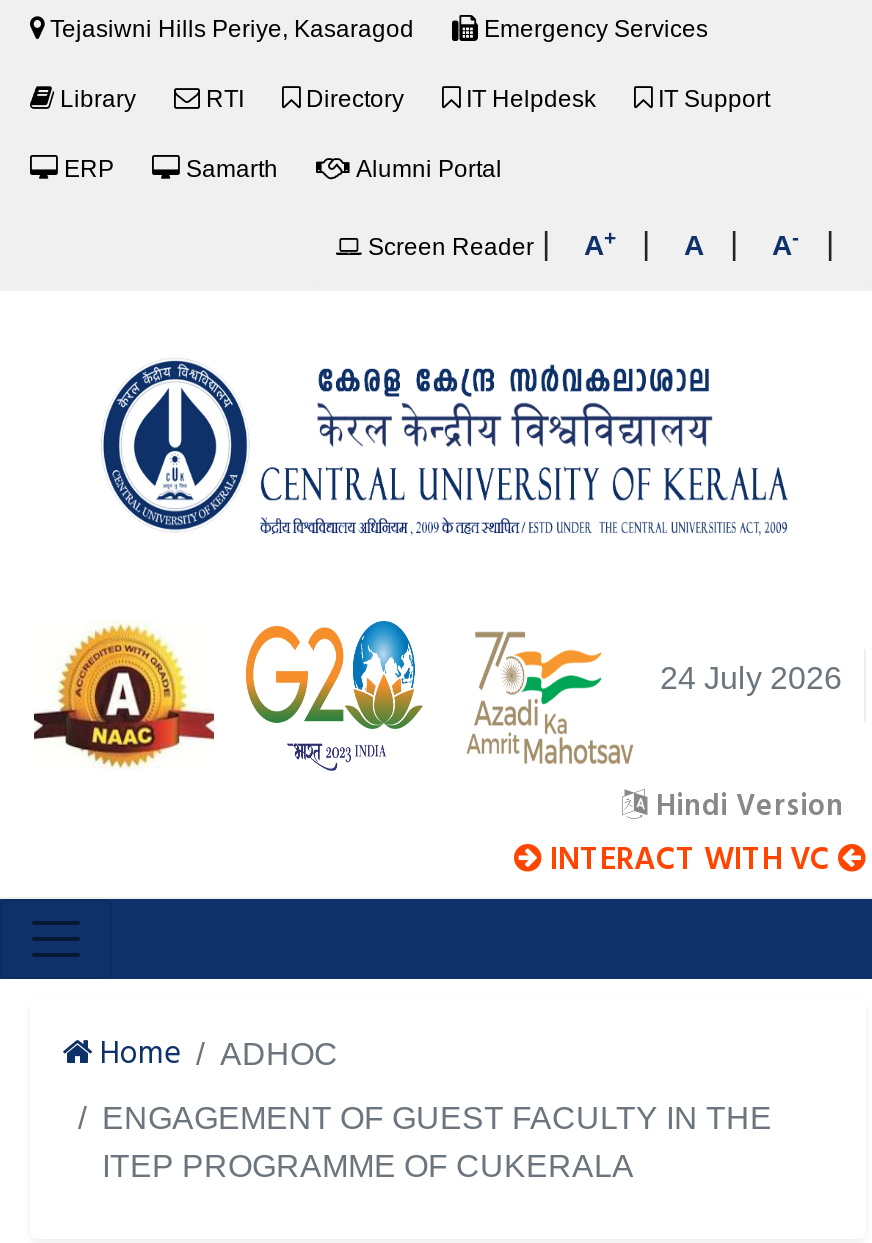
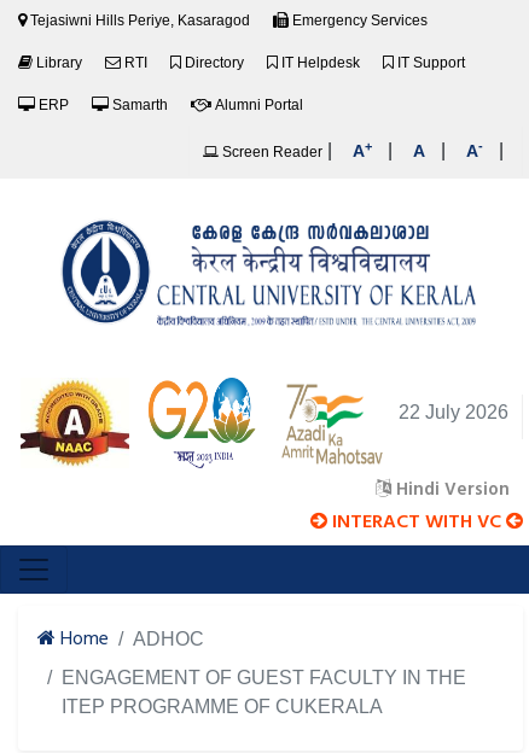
[660,661,842,695] 24 July 2026 -> [399,402,508,423] 22 July 2026

